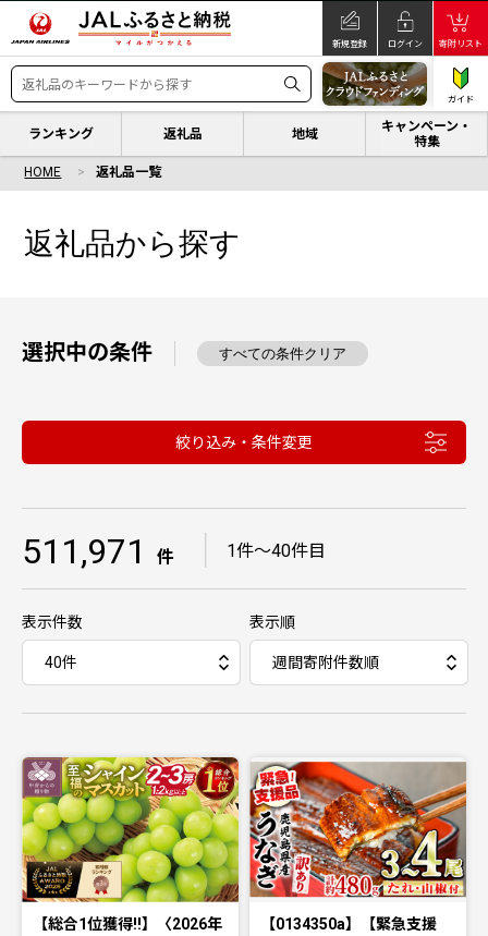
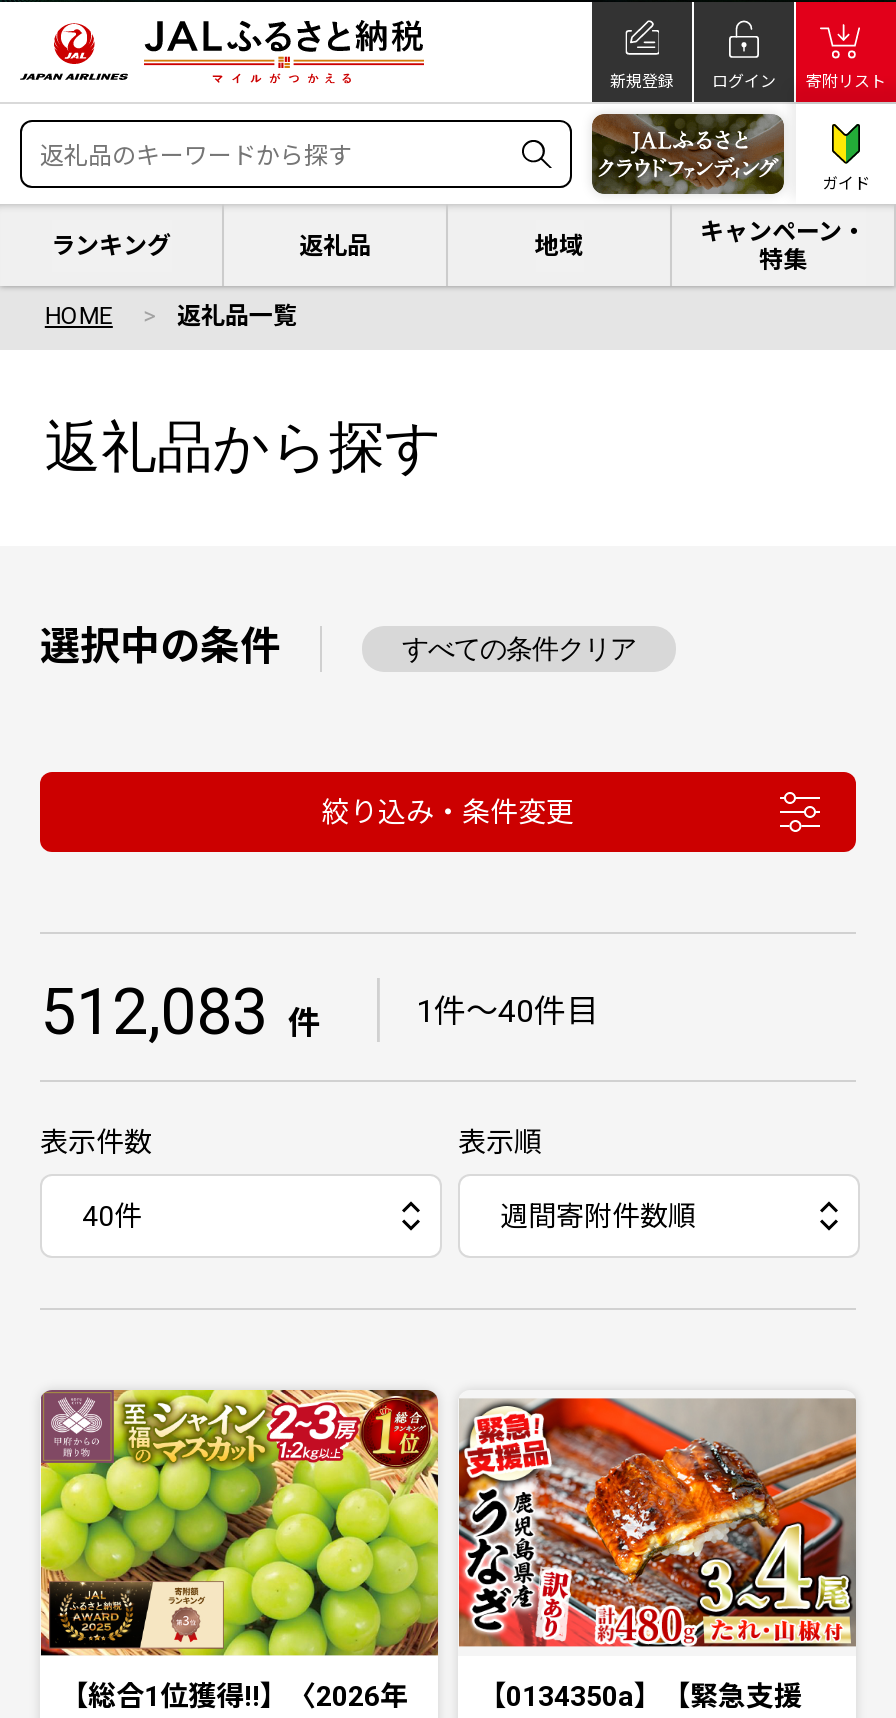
[22,531,326,572] 511,971 件 ｜ 1件〜40件目 -> [40,974,598,1050] 512,083 件 ｜ 1件〜40件目

